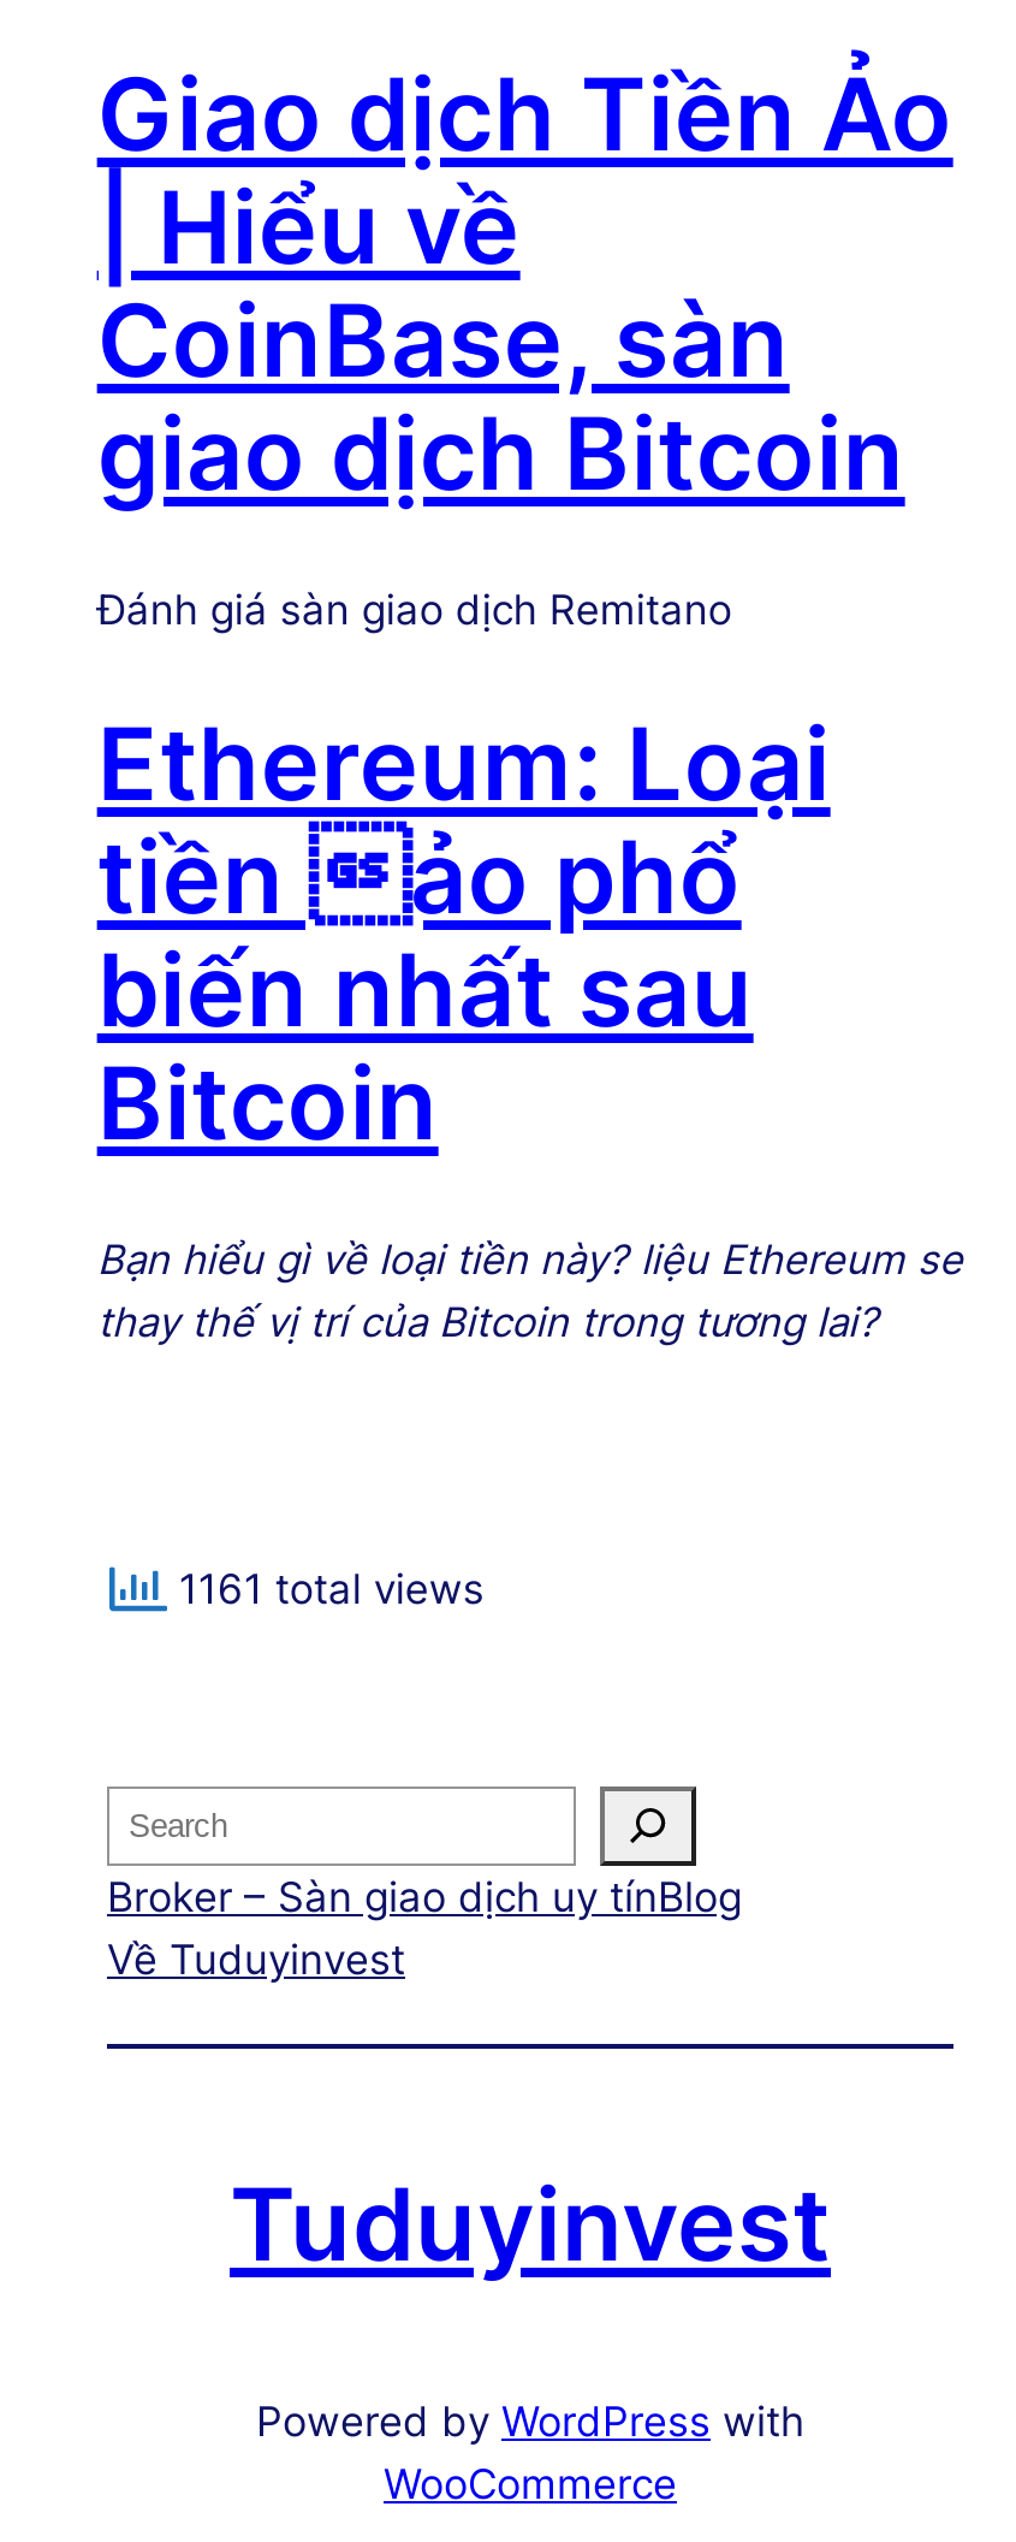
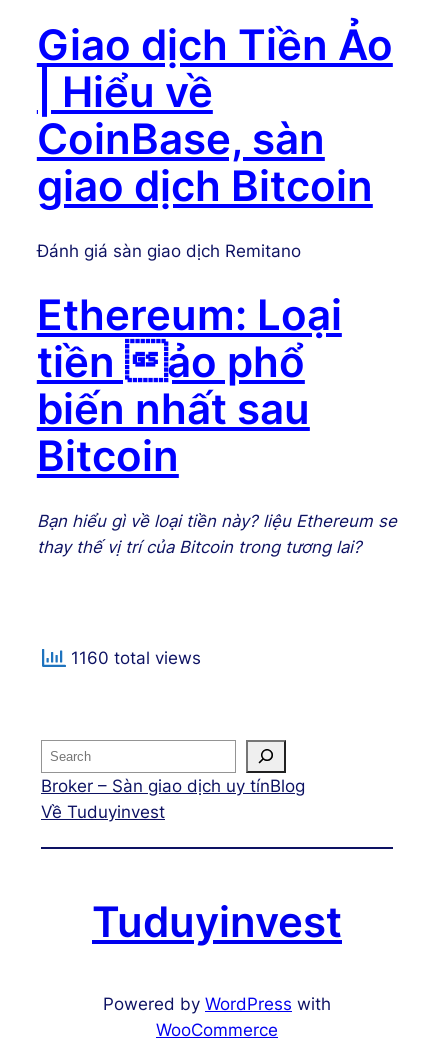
[167,1566,484,1614] 1161 total views -> [66,648,201,668] 1160 total views

